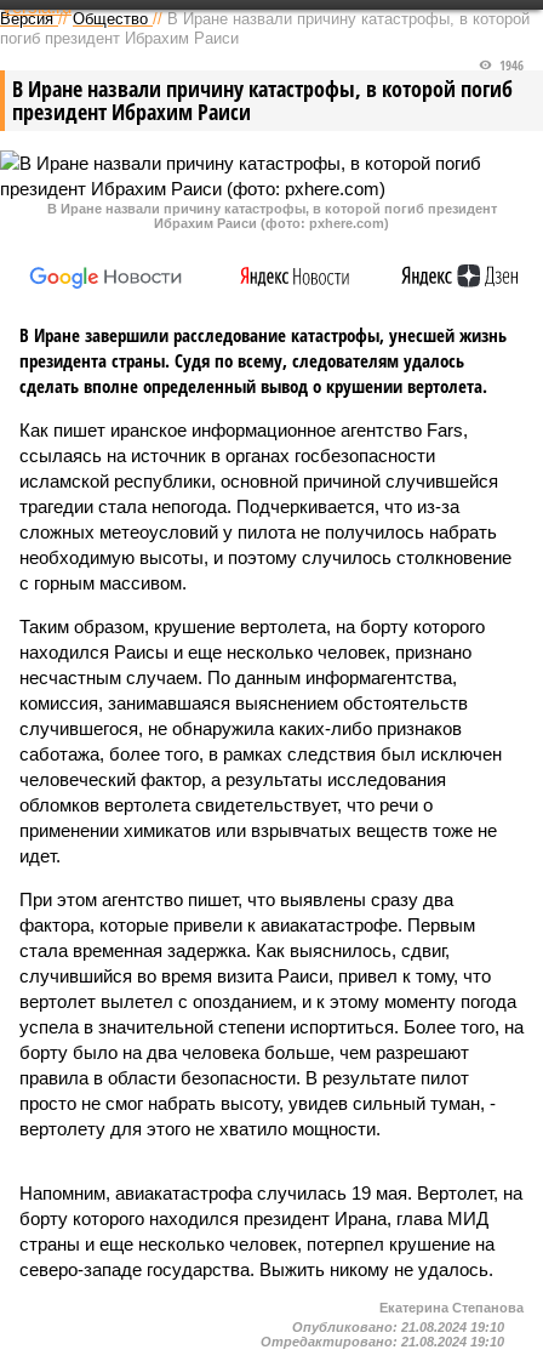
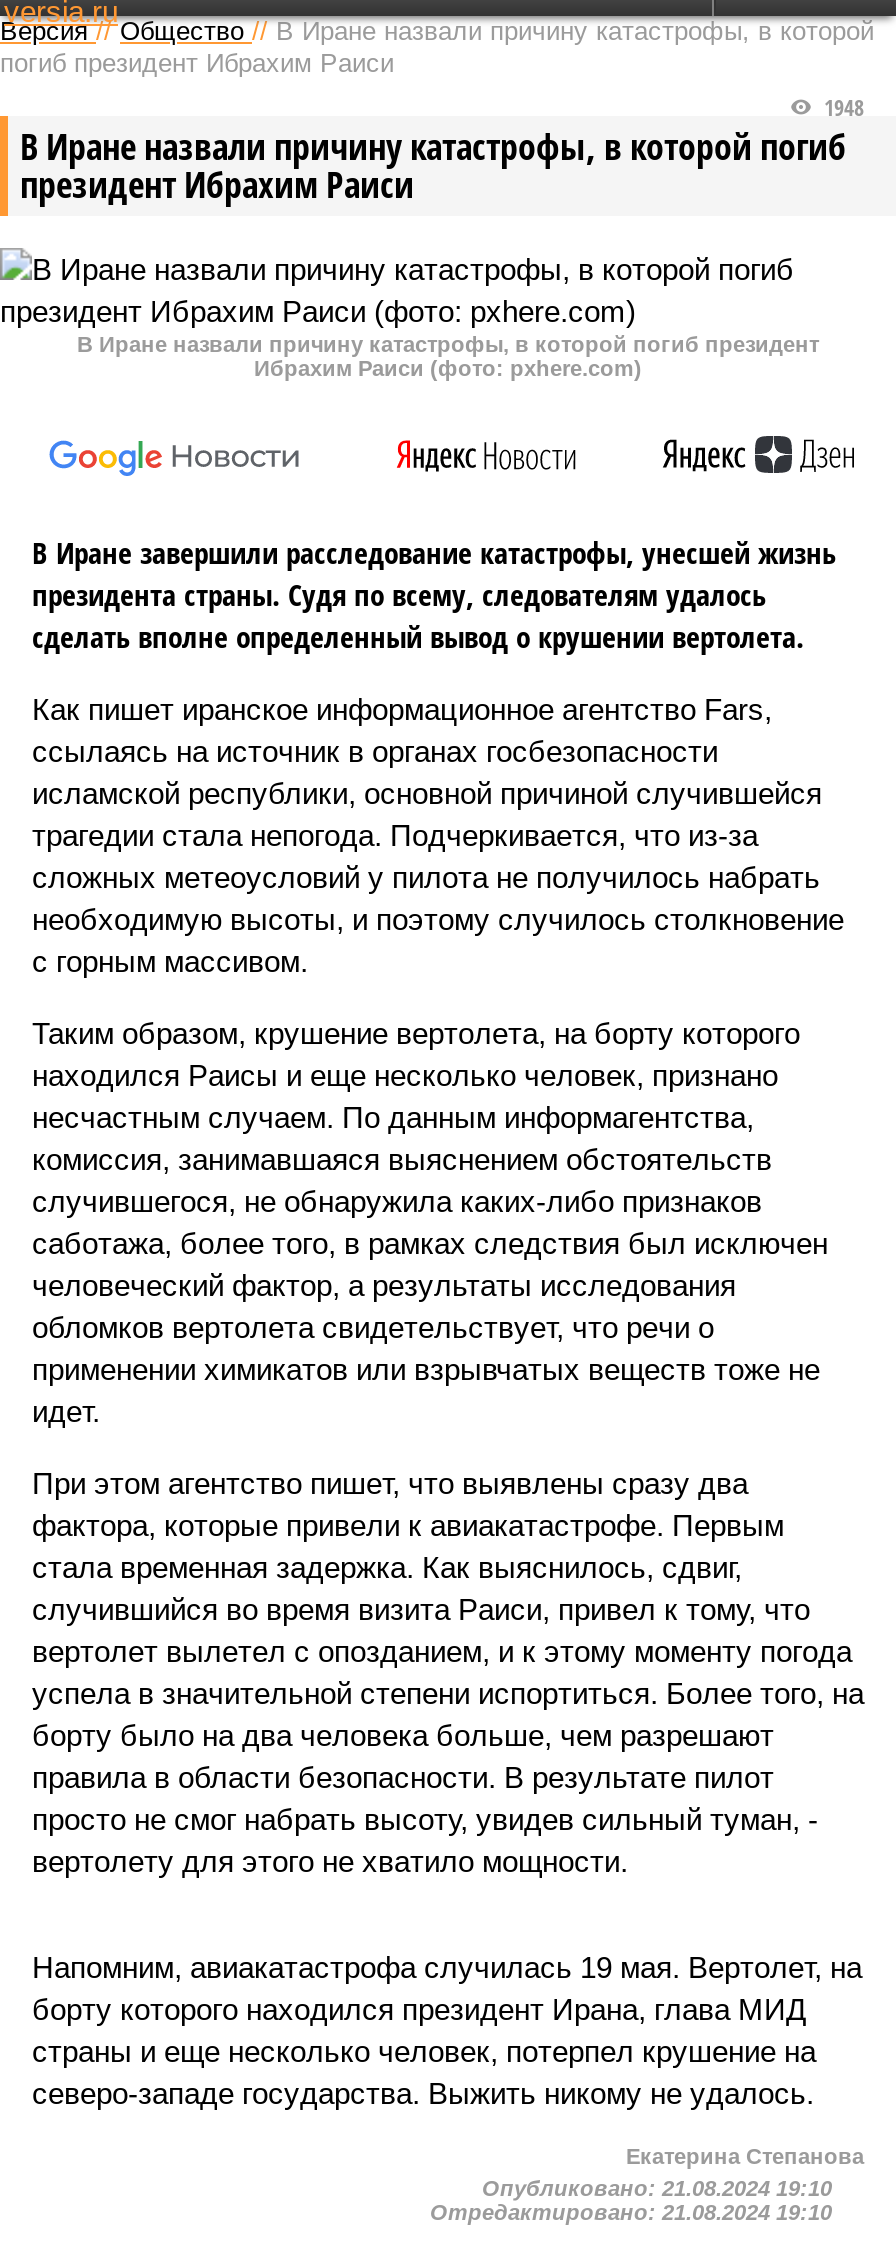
[496,56,524,74] 1946 -> [818,92,864,122] 1948

